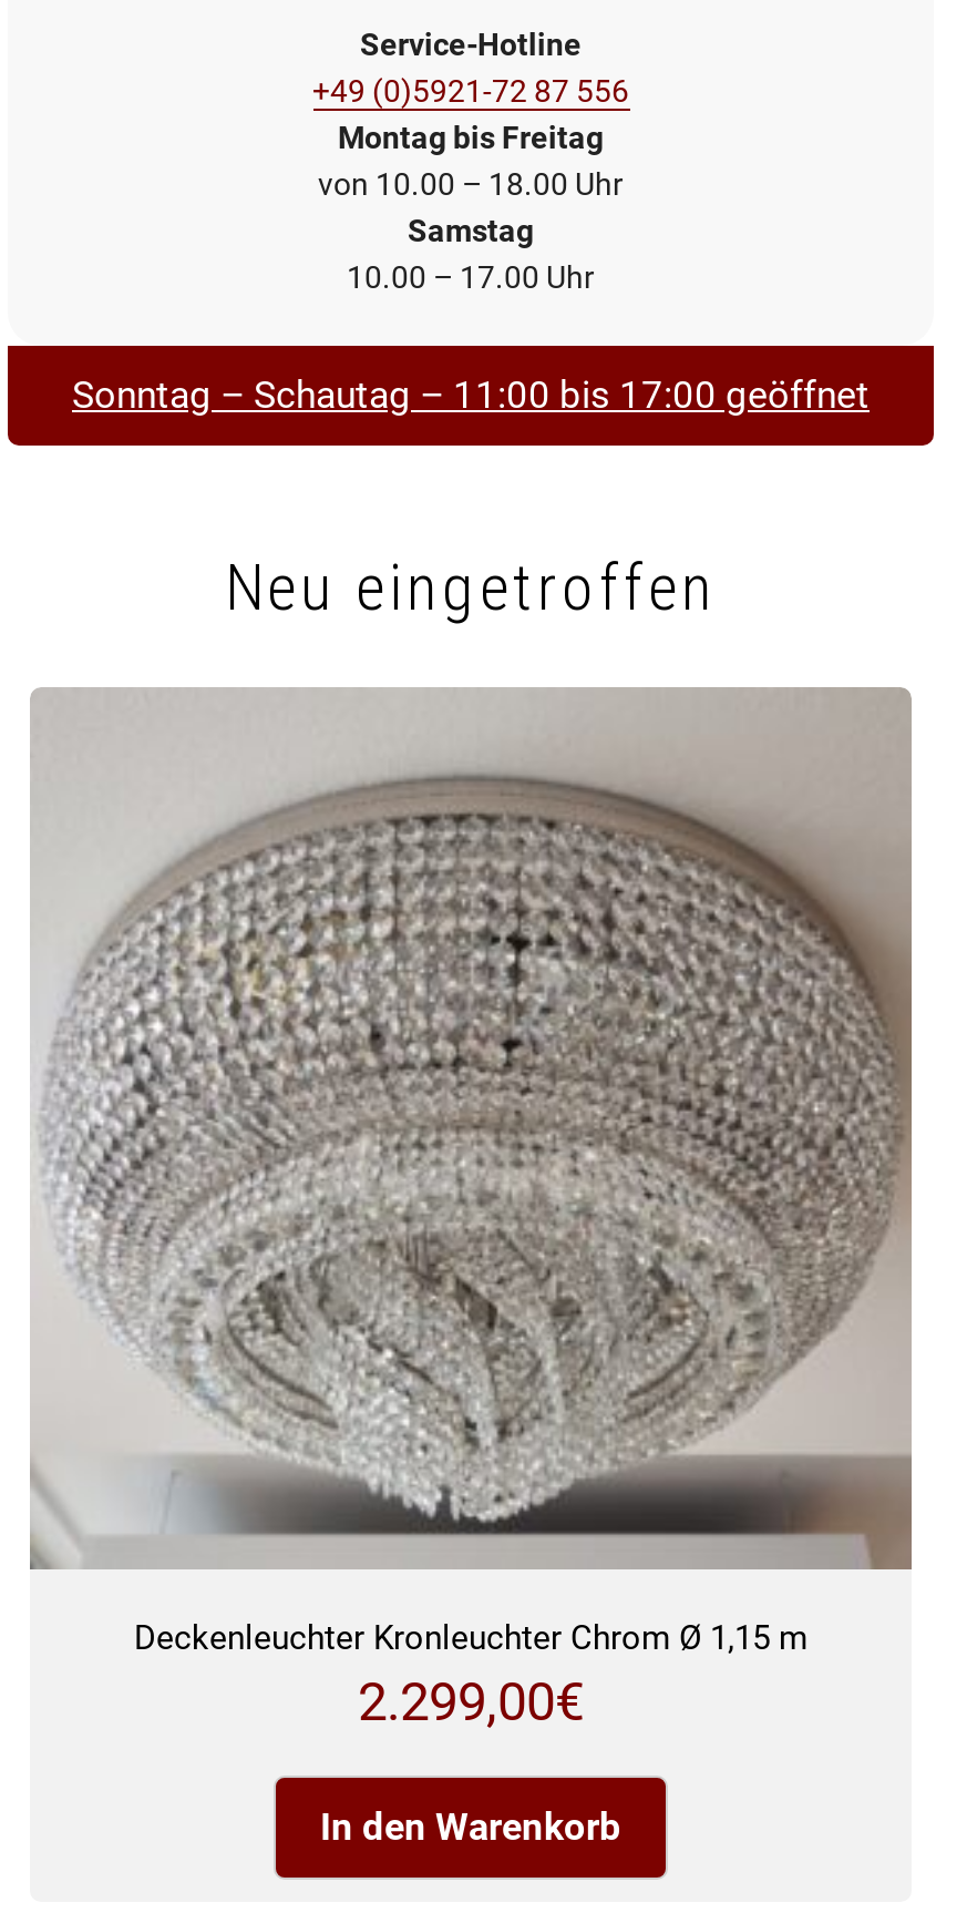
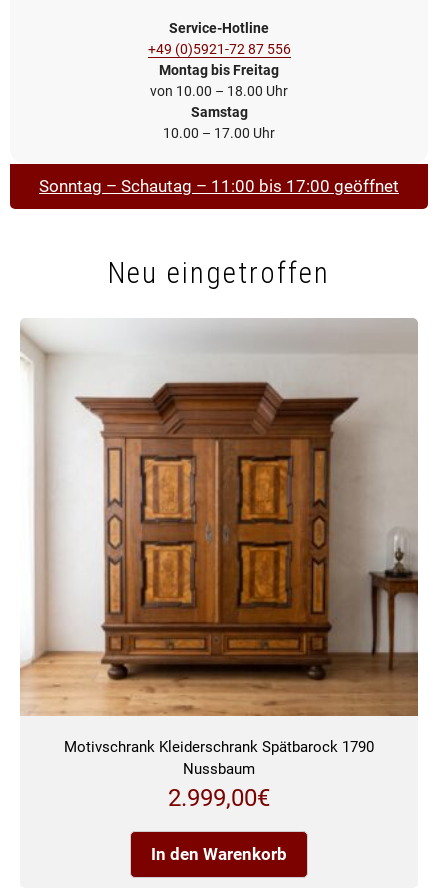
[30,689,912,1733] [image] | Deckenleuchter Kronleuchter Chrom Ø 1,15 m | 2.299,00€ -> [21,320,418,812] [image] | Motivschrank Kleiderschrank Spätbarock 1790 | Nussbaum | 2.999,00€

